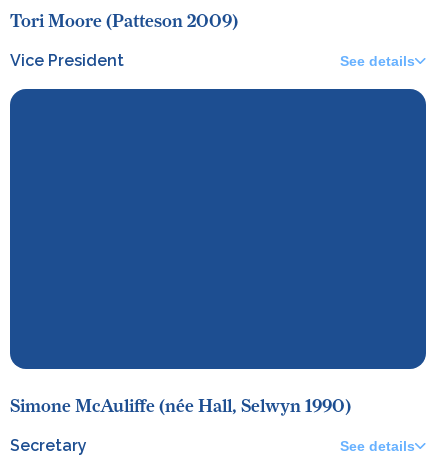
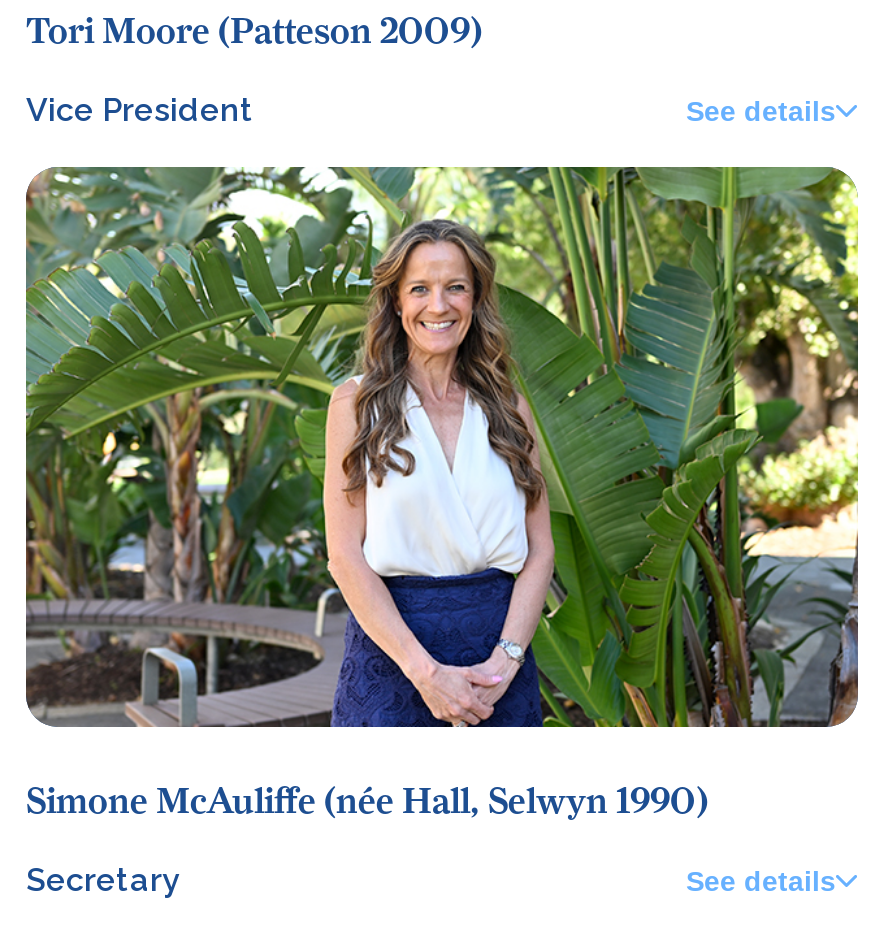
none -> [24,165,860,729] [image]

